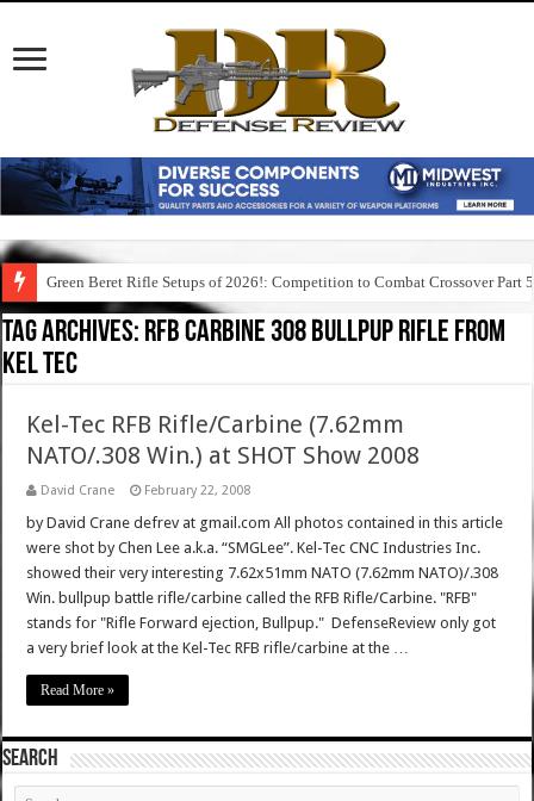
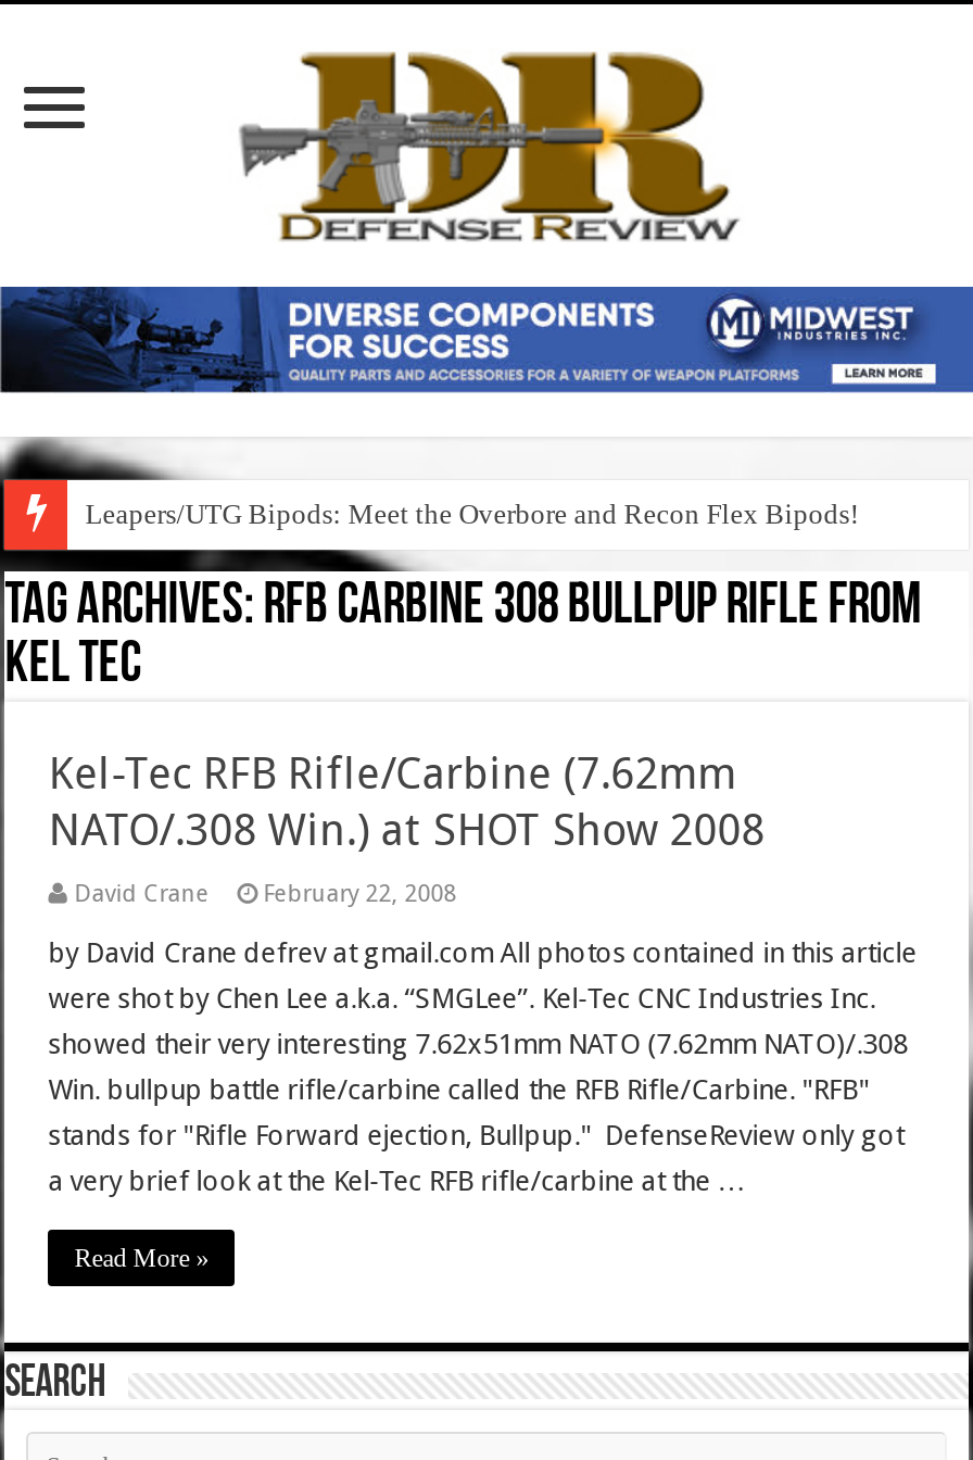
[47,273,534,291] Green Beret Rifle Setups of 2026!: Competition to Combat Crossover Part 5 -> [85,498,858,531] Leapers/UTG Bipods: Meet the Overbore and Recon Flex Bipods!

